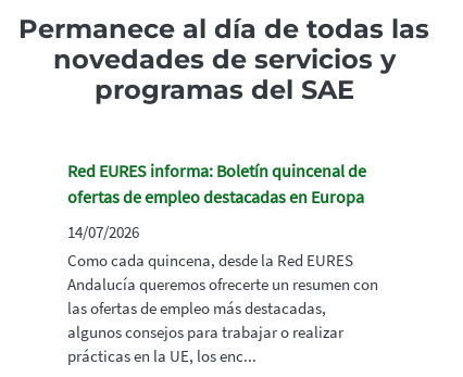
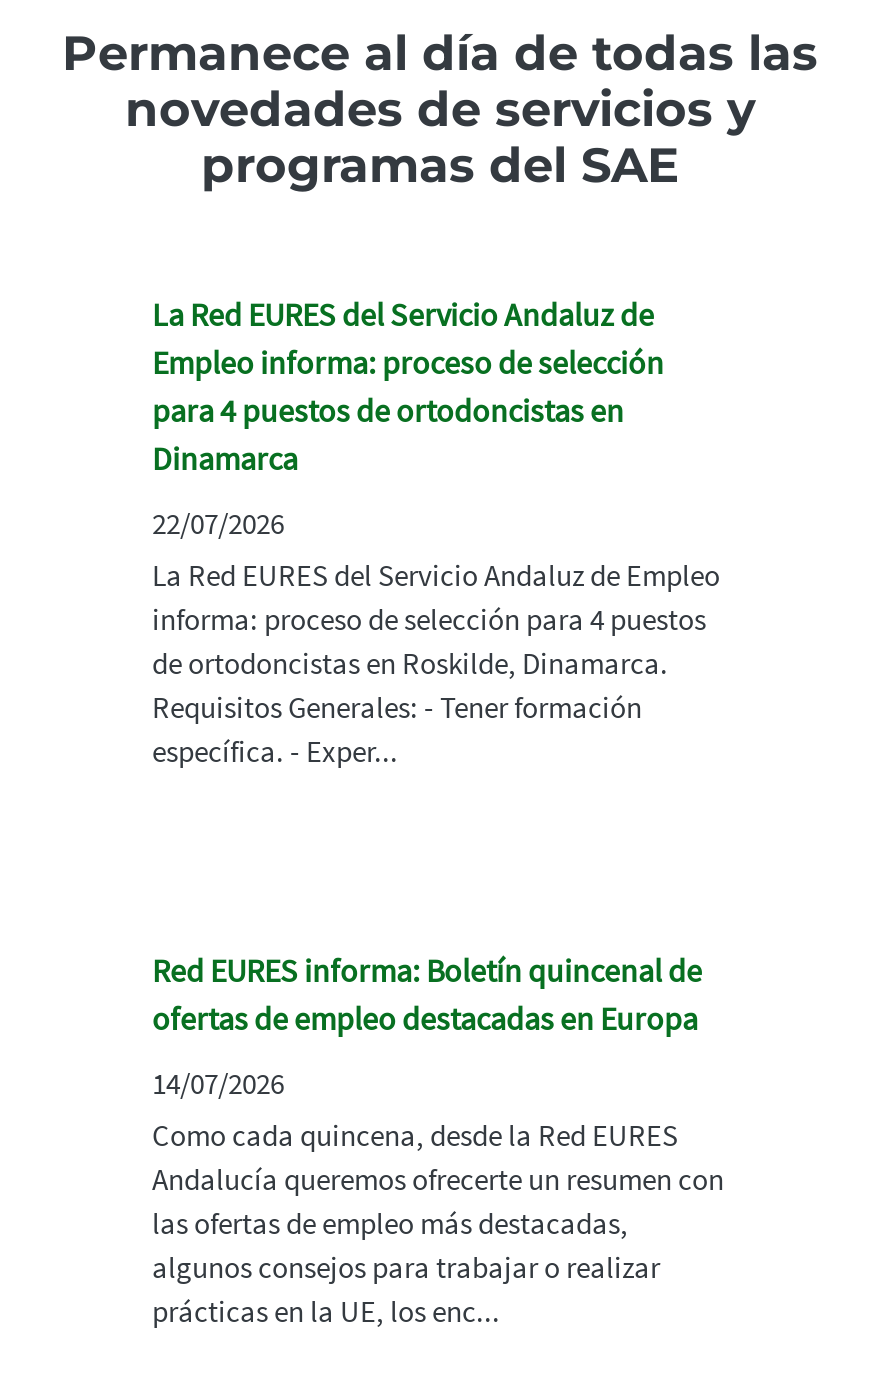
none -> [152,294,720,770] La Red EURES del Servicio Andaluz de | Empleo informa: proceso de selección | para 4 puestos de ortodoncistas en | Dinamarca | 22/07/2026 | La Red EURES del Servicio Andaluz de Empleo | informa: proceso de selección para 4 puestos | de ortodoncistas en Roskilde, Dinamarca. | Requisitos Generales: - Tener formación | específica. - Exper...

